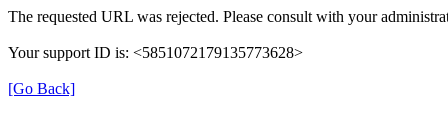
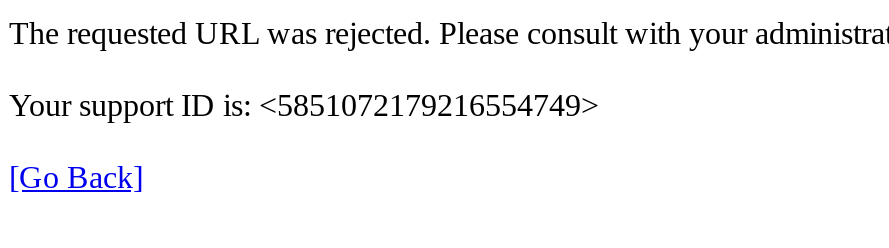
[8,44,303,61] Your support ID is: <5851072179135773628> -> [9,88,599,122] Your support ID is: <5851072179216554749>

